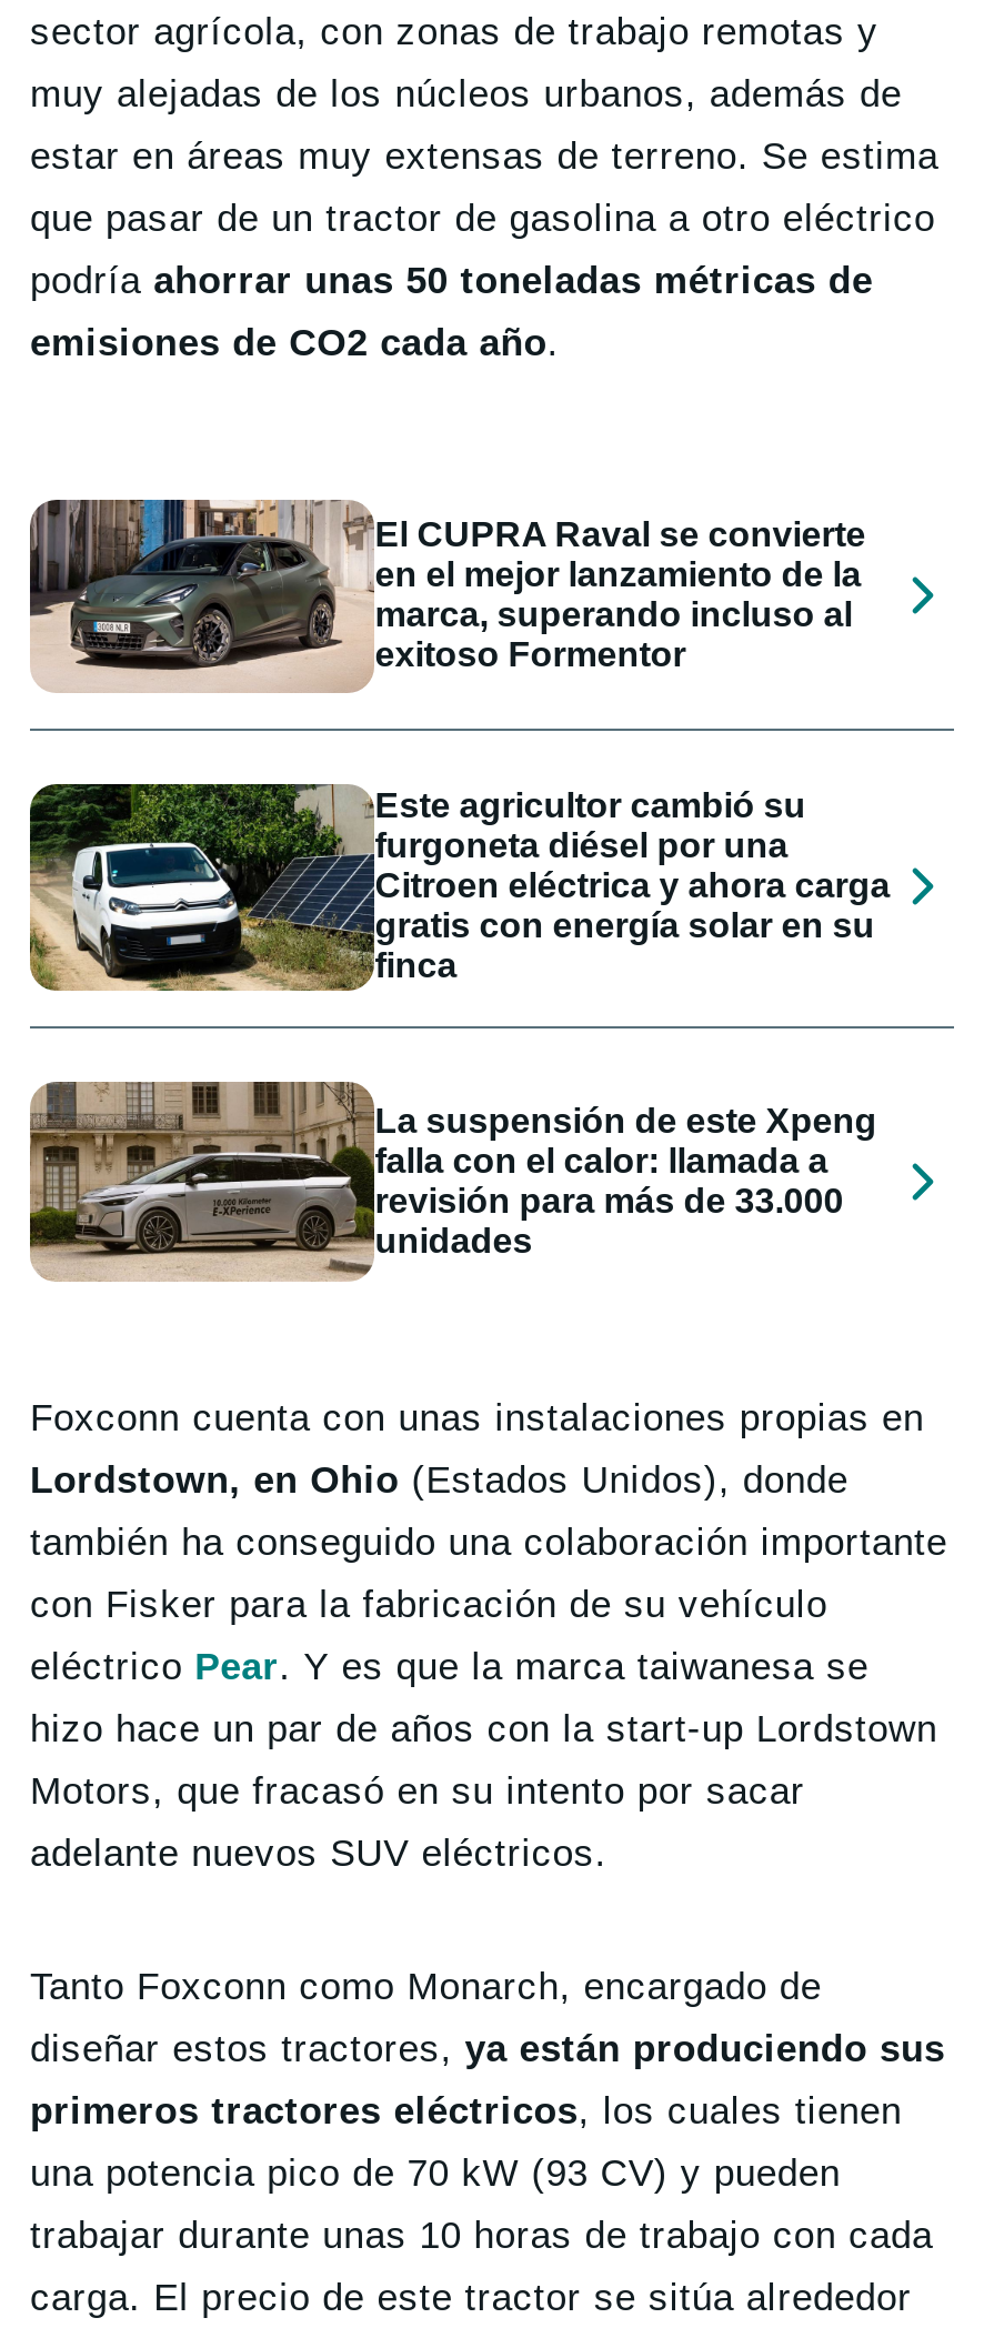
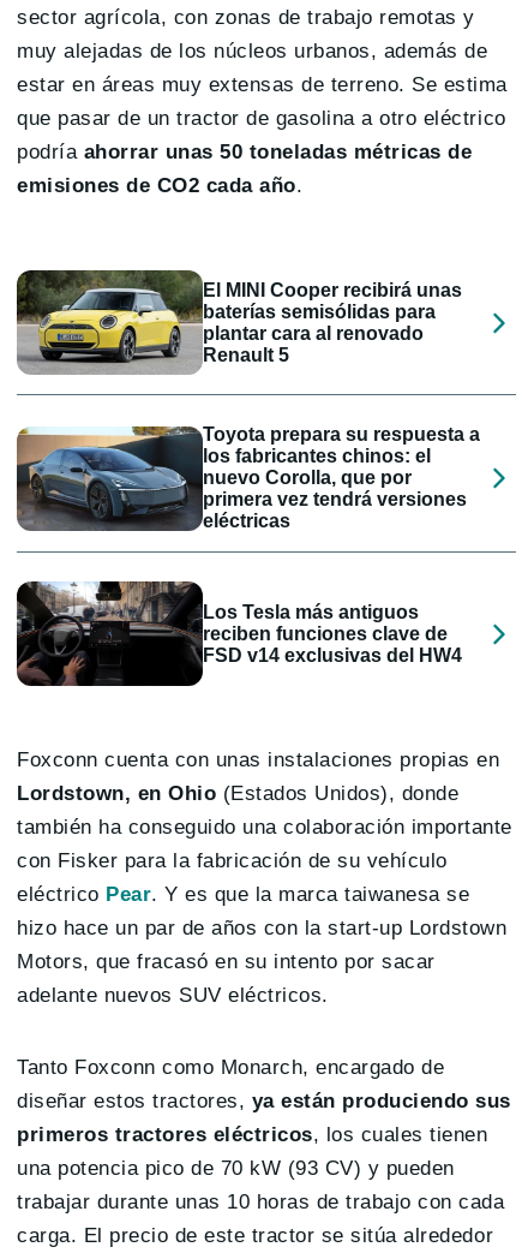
[30,499,866,692] [image] | El CUPRA Raval se convierte | en el mejor lanzamiento de la | marca, superando incluso al | exitoso Formentor -> [17,269,462,375] [image] | El MINI Cooper recibirá unas | baterías semisólidas para | plantar cara al renovado | Renault 5
[28,781,890,994] [image] | Este agricultor cambió su | furgoneta diésel por una | Citroen eléctrica y ahora carga | gratis con energía solar en su | finca -> [16,424,480,532] [image] | Toyota prepara su respuesta a | los fabricantes chinos: el | nuevo Corolla, que por | primera vez tendrá versiones | eléctricas
[28,1078,877,1283] [image] | La suspensión de este Xpeng | falla con el calor: llamada a | revisión para más de 33.000 | unidades -> [16,580,462,687] [image] | Los Tesla más antiguos | reciben funciones clave de | FSD v14 exclusivas del HW4

